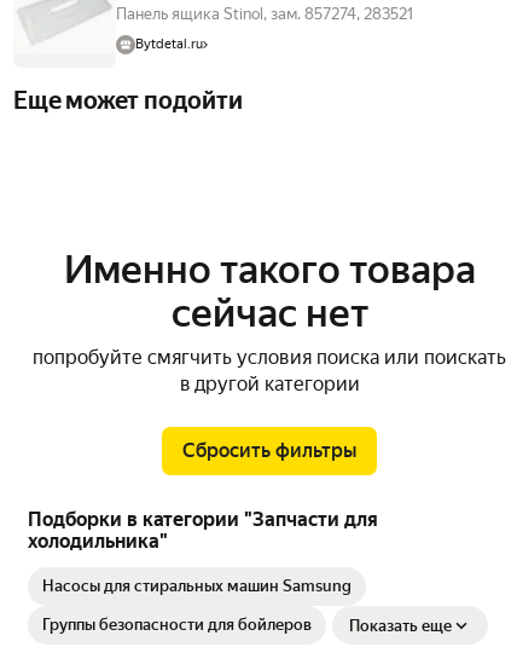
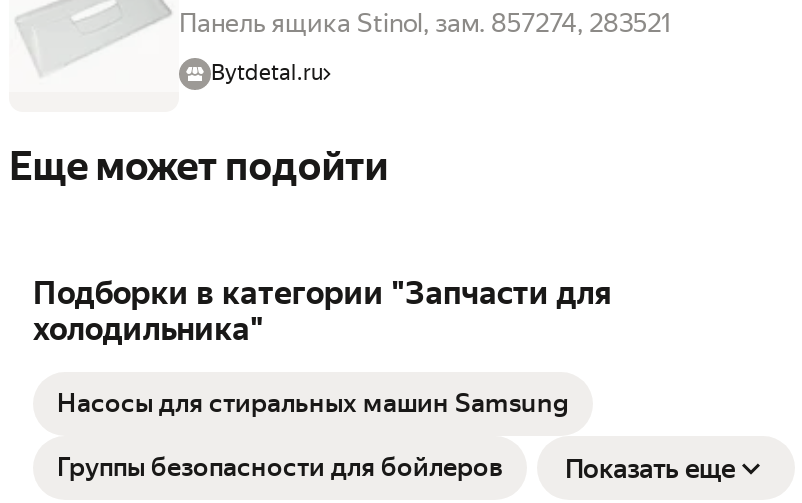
[33,247,506,462] Именно такого товара | сейчас нет | попробуйте смягчить условия поиска или поискать | в другой категории | Сбросить фильтры -> none

